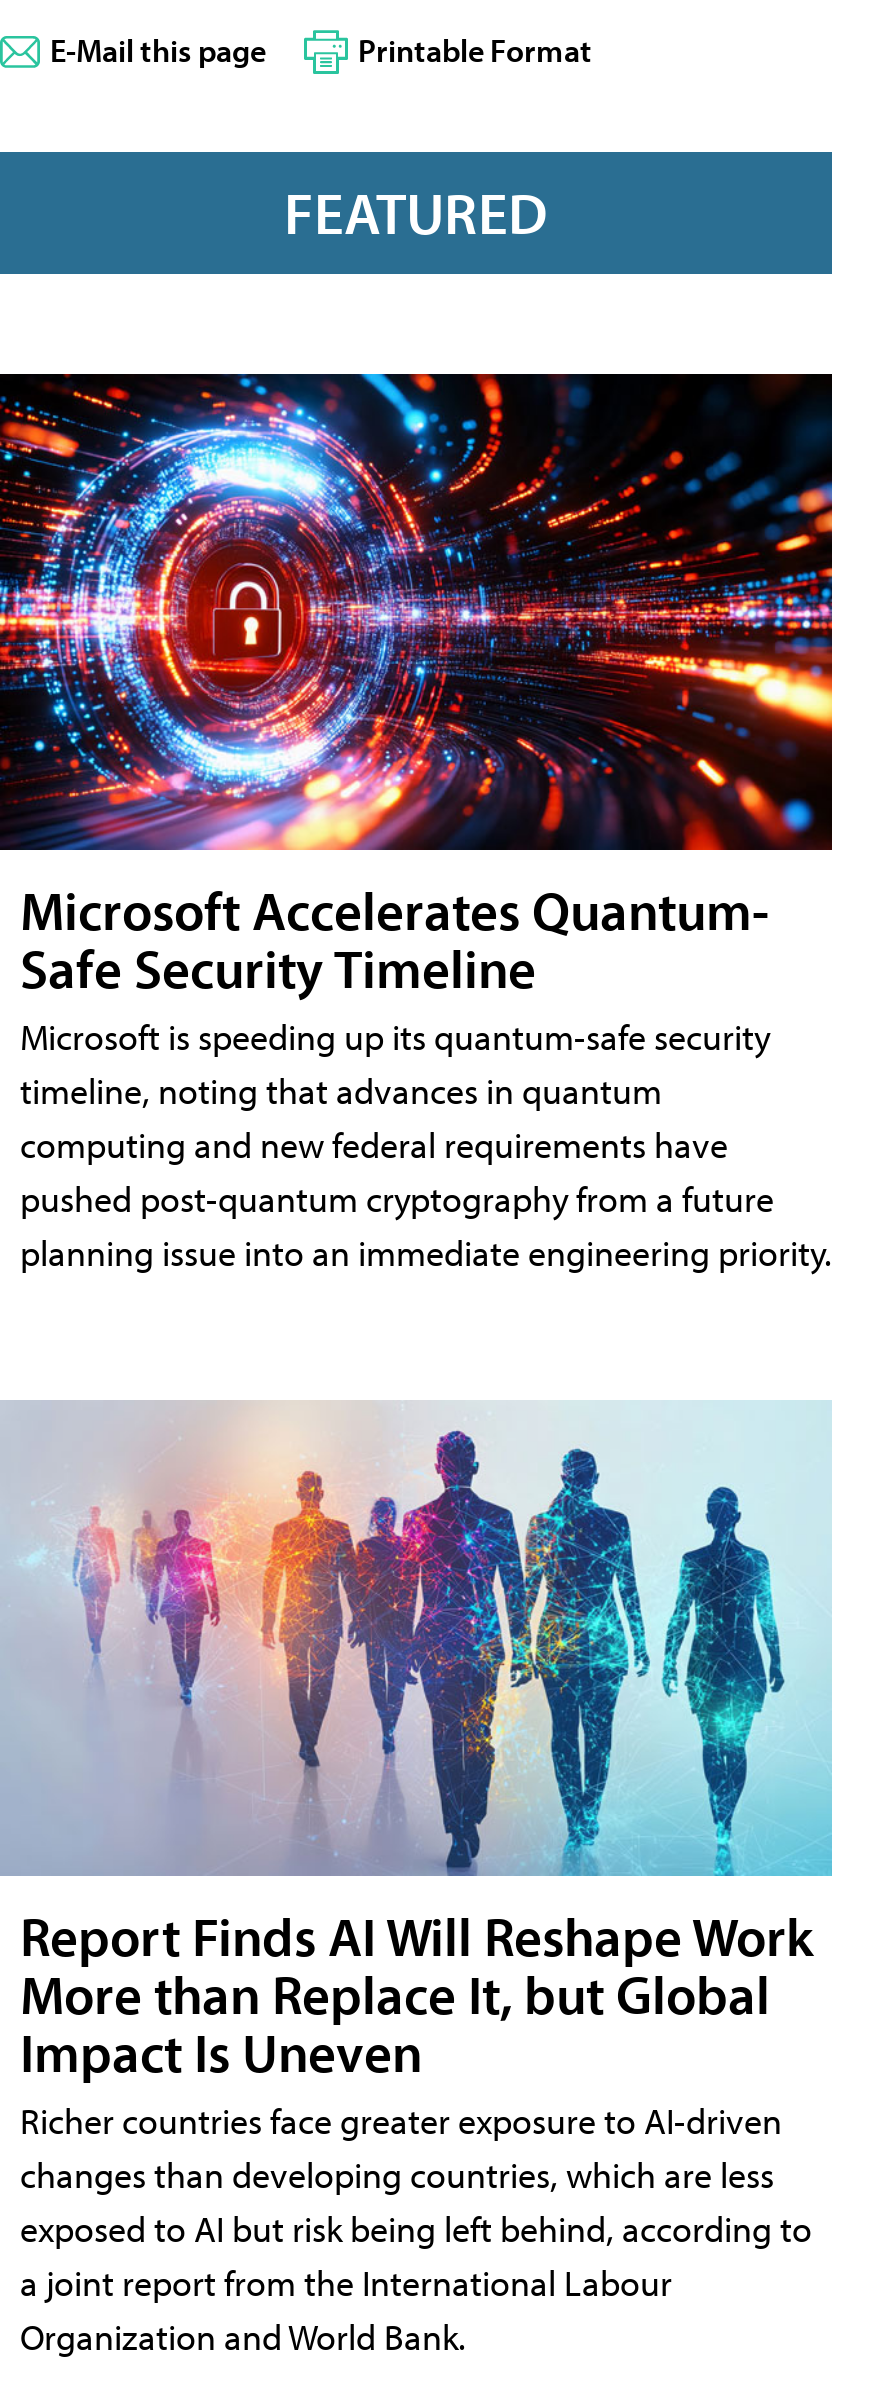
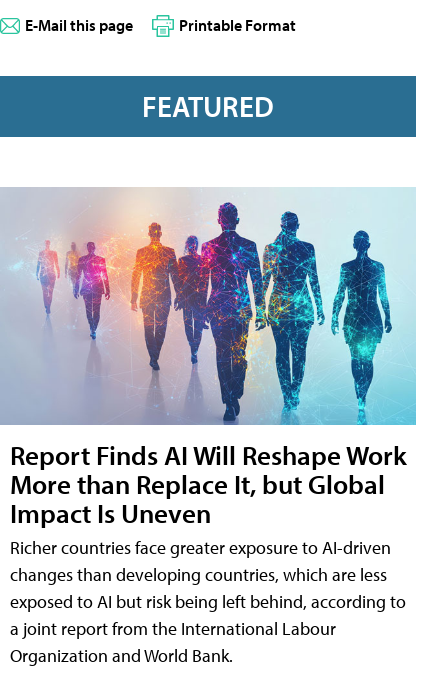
[6,372,834,1276] [image] | Microsoft Accelerates Quantum- | Safe Security Timeline | Microsoft is speeding up its quantum-safe security | timeline, noting that advances in quantum | computing and new federal requirements have | pushed post-quantum cryptography from a future | planning issue into an immediate engineering priority. -> none

